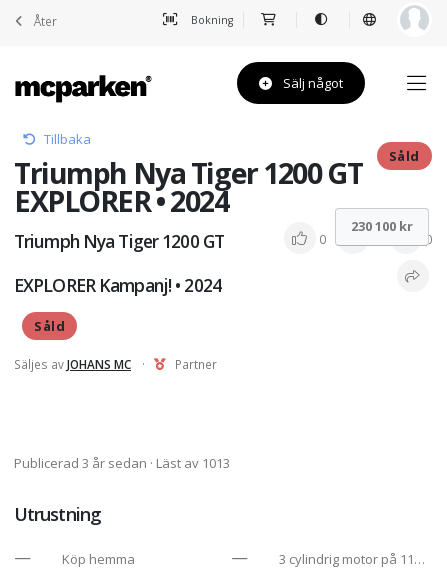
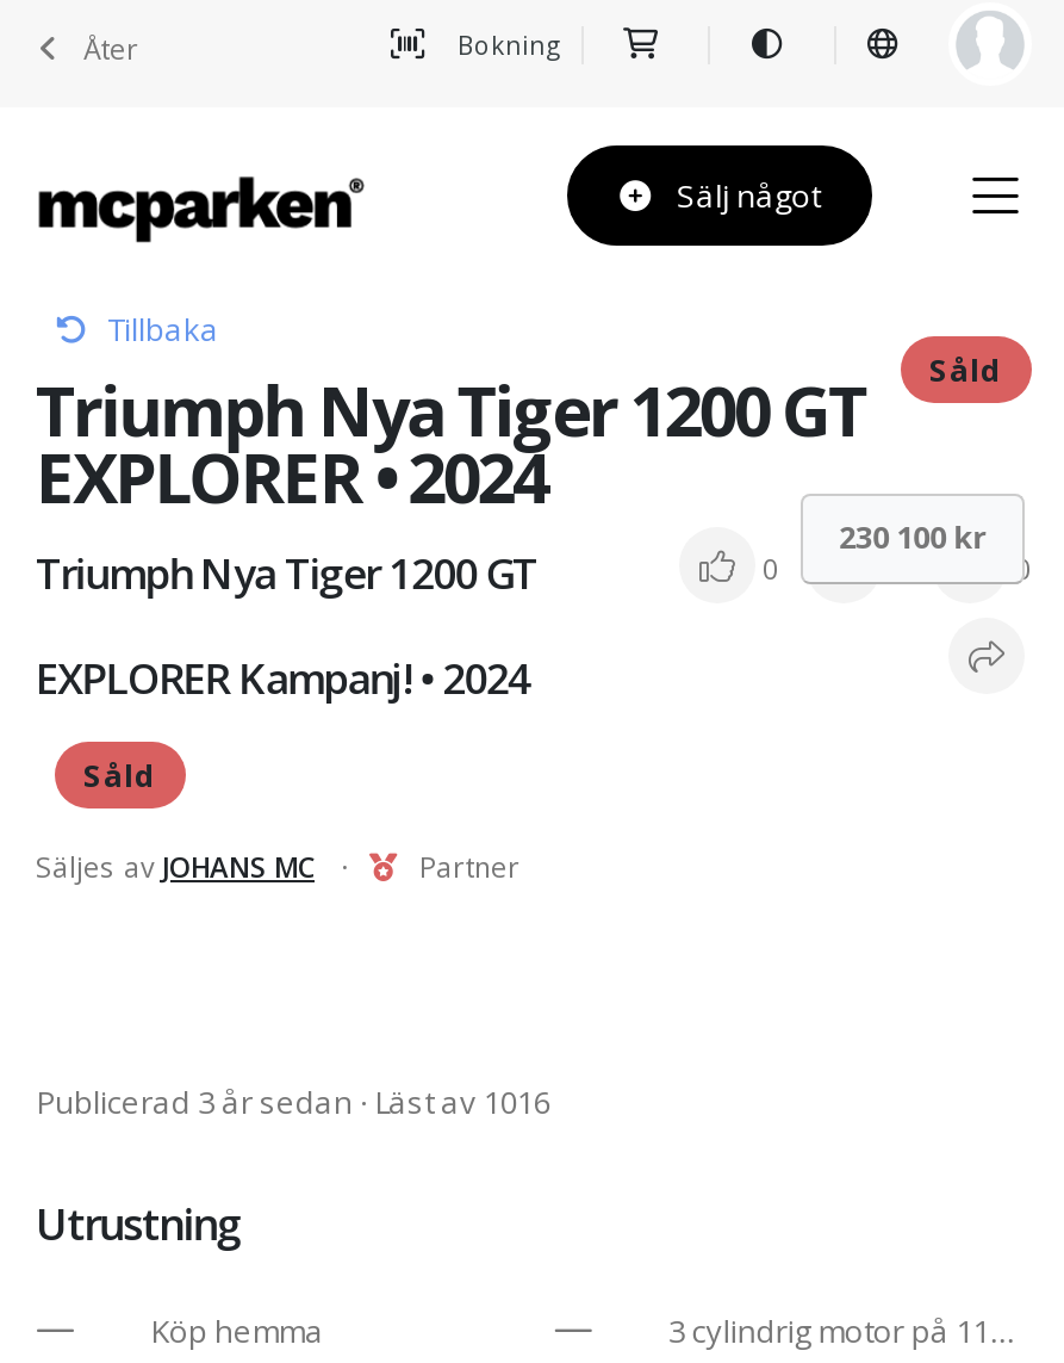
[14,454,230,472] Publicerad 3 år sedan · Läst av 1013 -> [36,1080,550,1123] Publicerad 3 år sedan · Läst av 1016

